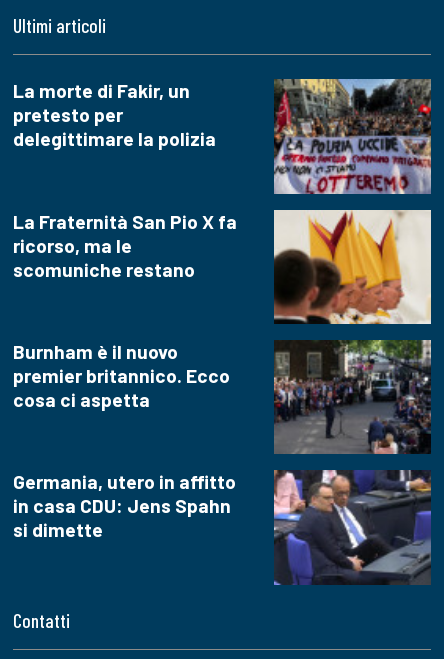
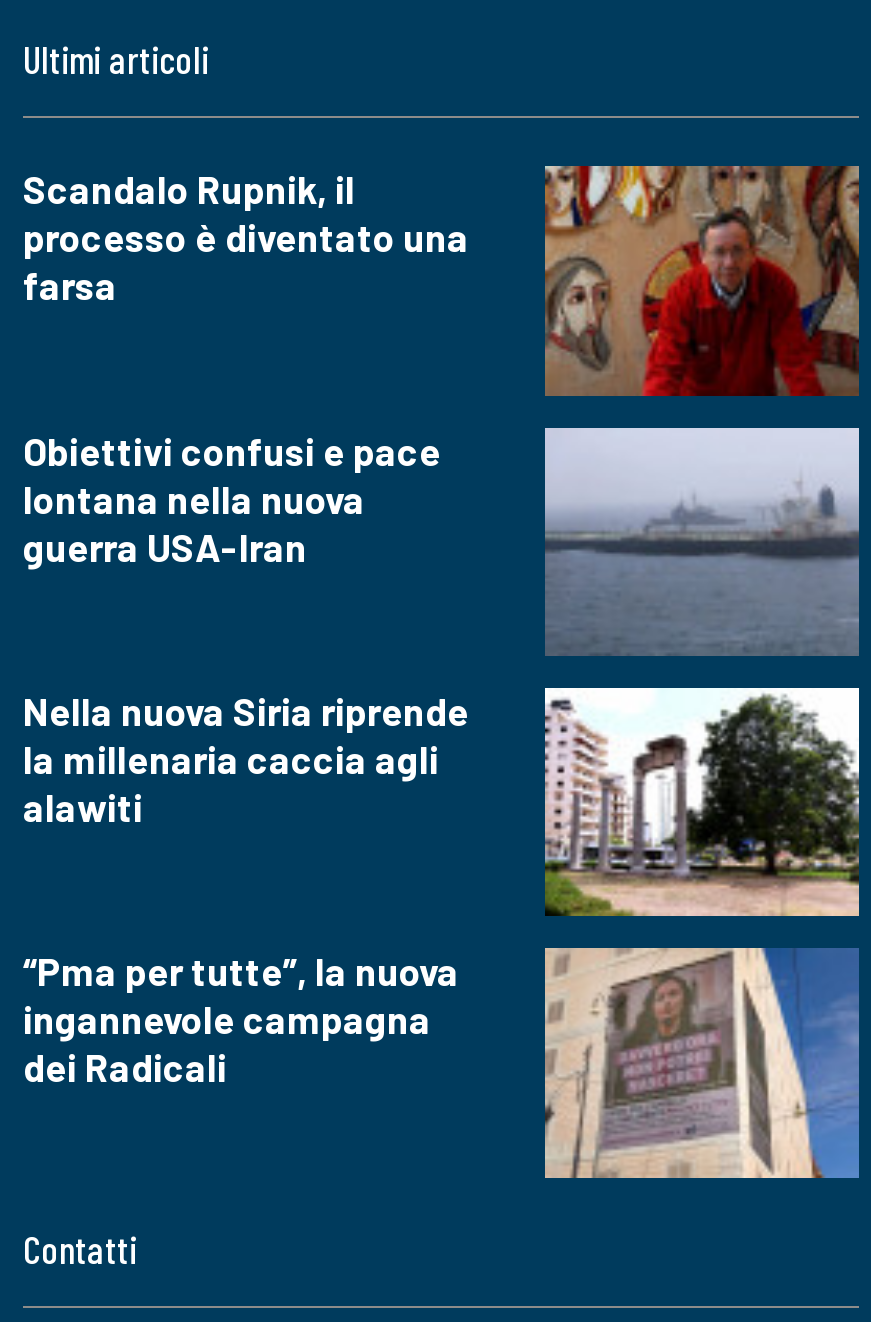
[13,79,216,150] La morte di Fakir, un | pretesto per | delegittimare la polizia -> [23,167,469,309] Scandalo Rupnik, il | processo è diventato una | farsa
[273,78,432,195] [image] -> [543,164,861,398] [image]
[13,210,237,281] La Fraternità San Pio X fa | ricorso, ma le | scomuniche restano -> [23,427,441,569] Obiettivi confusi e pace | lontana nella nuova | guerra USA-Iran
[273,210,432,324] [image] -> [543,428,859,656] [image]
[13,340,230,411] Burnham è il nuovo | premier britannico. Ecco | cosa ci aspetta -> [23,688,469,830] Nella nuova Siria riprende | la millenaria caccia agli | alawiti
[273,339,432,455] [image] -> [543,686,861,918] [image]
[13,470,236,541] Germania, utero in affitto | in casa CDU: Jens Spahn | si dimette -> [23,949,459,1091] “Pma per tutte”, la nuova | ingannevole campagna | dei Radicali
[273,470,432,586] [image] -> [543,946,861,1180] [image]

